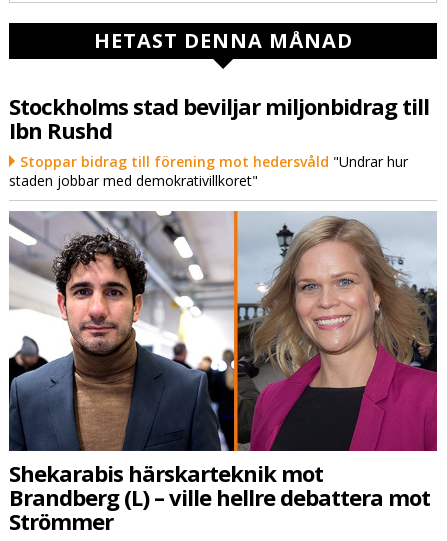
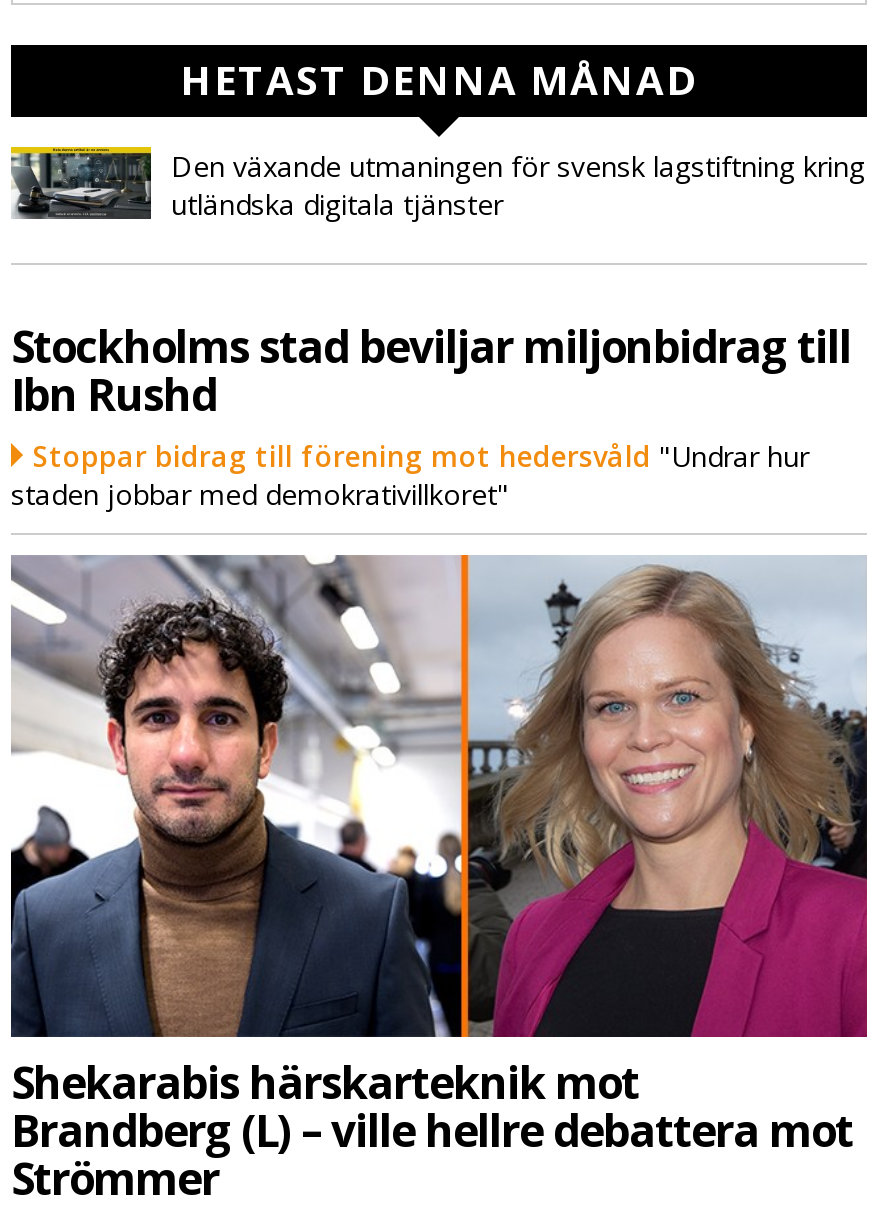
none -> [9,145,865,224] [image] | Den växande utmaningen för svensk lagstiftning kring | utländska digitala tjänster

